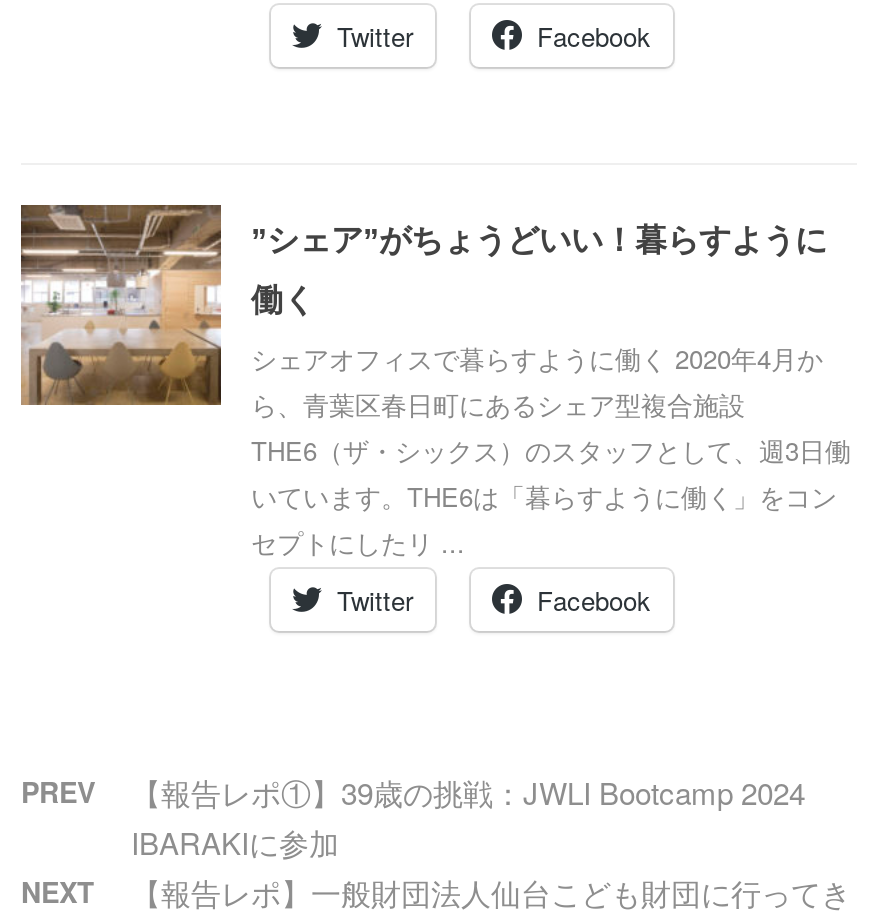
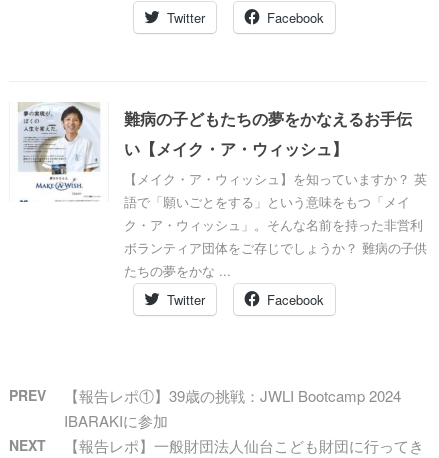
[19,202,827,408] [image] | ”シェア”がちょうどいい！暮らすように -> [9,102,412,203] [image] | 難病の子どもたちの夢をかなえるお手伝
[251,282,315,316] 働く -> [124,141,348,158] い【メイク・ア・ウィッシュ】
[251,338,851,560] シェアオフィスで暮らすように働く 2020年4月か | ら、青葉区春日町にあるシェア型複合施設 | THE6（ザ・シックス）のスタッフとして、週3日働 | いています。THE6は「暮らすように働く」をコン | セプトにしたリ ... -> [124,169,427,280] 【メイク・ア・ウィッシュ】を知っていますか？ 英 | 語で「願いごとをする」という意味をもつ「メイ | ク・ア・ウィッシュ」。そんな名前を持った非営利 | ボランティア団体をご存じでしょうか？ 難病の子供 | たちの夢をかな ...

